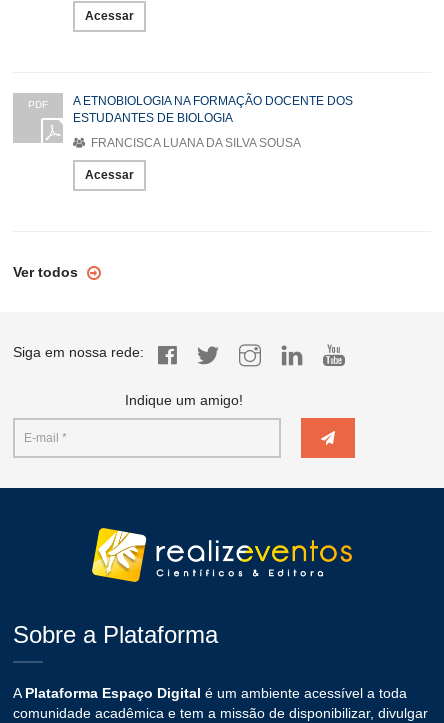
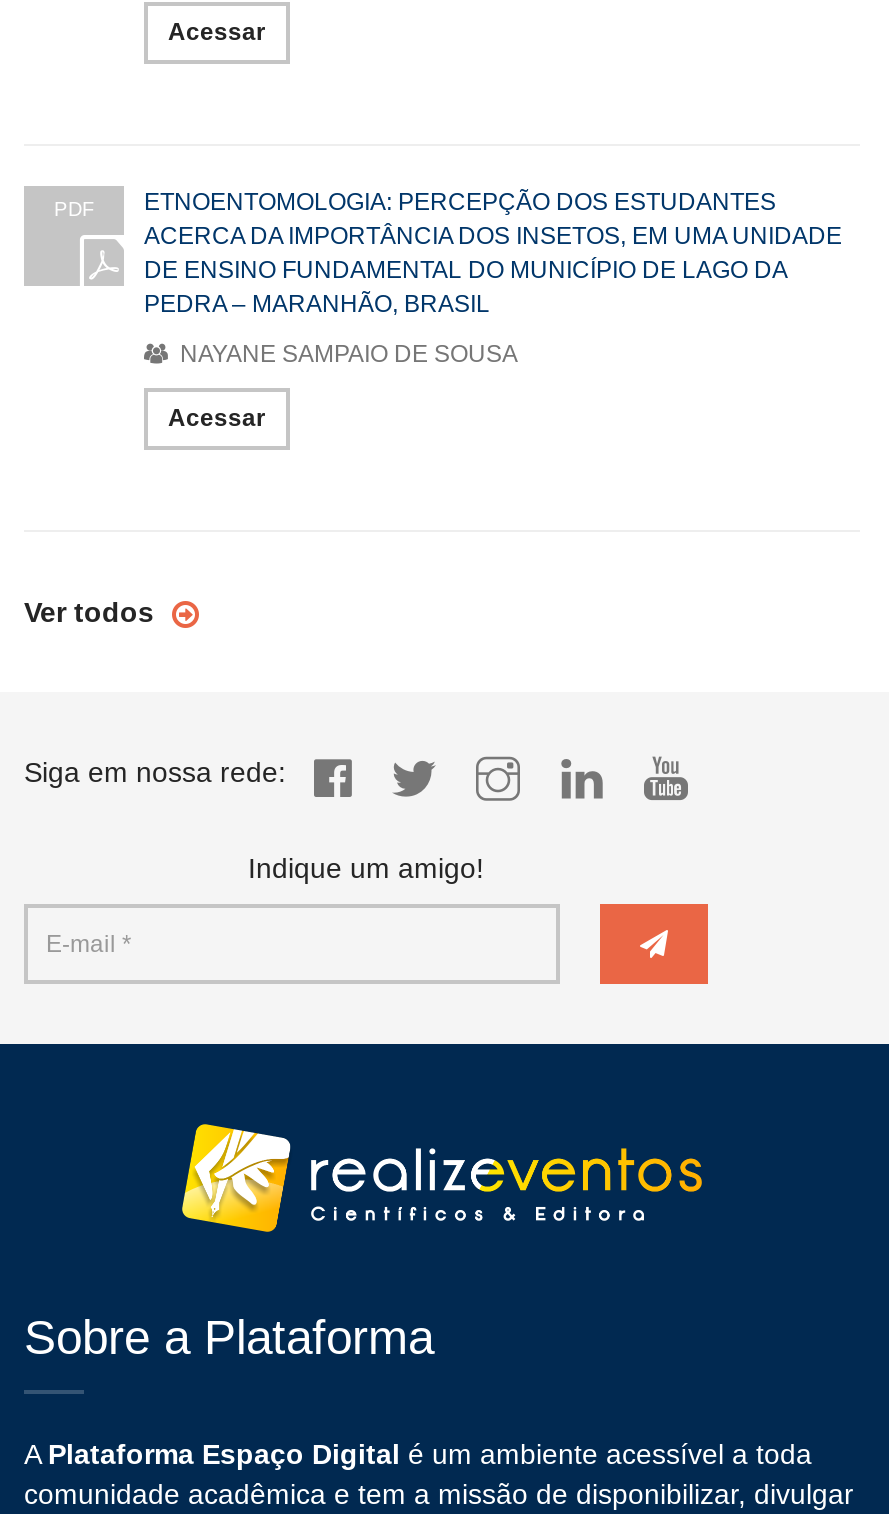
[73,94,353,125] A ETNOBIOLOGIA NA FORMAÇÃO DOCENTE DOS | ESTUDANTES DE BIOLOGIA -> [144,187,842,317] ETNOENTOMOLOGIA: PERCEPÇÃO DOS ESTUDANTES | ACERCA DA IMPORTÂNCIA DOS INSETOS, EM UMA UNIDADE | DE ENSINO FUNDAMENTAL DO MUNICÍPIO DE LAGO DA | PEDRA – MARANHÃO, BRASIL
[88,136,301,150] FRANCISCA LUANA DA SILVA SOUSA -> [174,339,518,367] NAYANE SAMPAIO DE SOUSA

